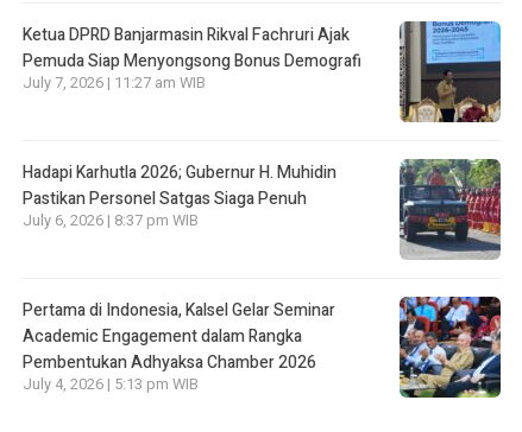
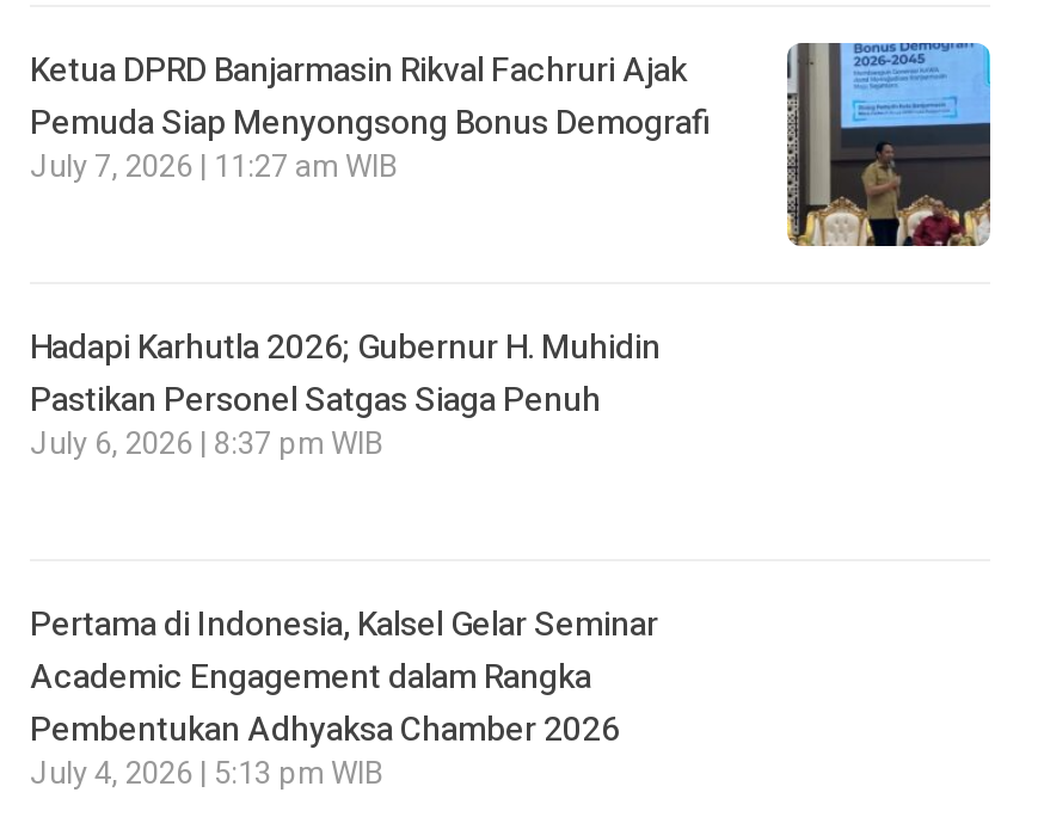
[398,158,502,260] [image] -> none
[398,296,502,399] [image] -> none

